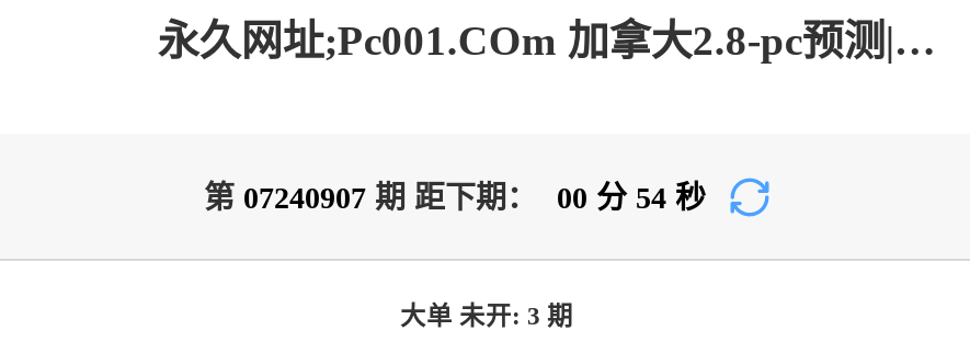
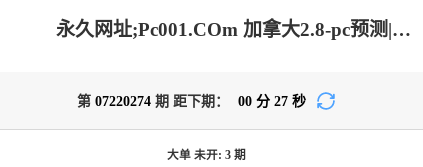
[204,182,706,215] 第07240907期 距下期： 00分 54秒 -> [77,94,306,109] 第07220274期 距下期： 00分 27秒

